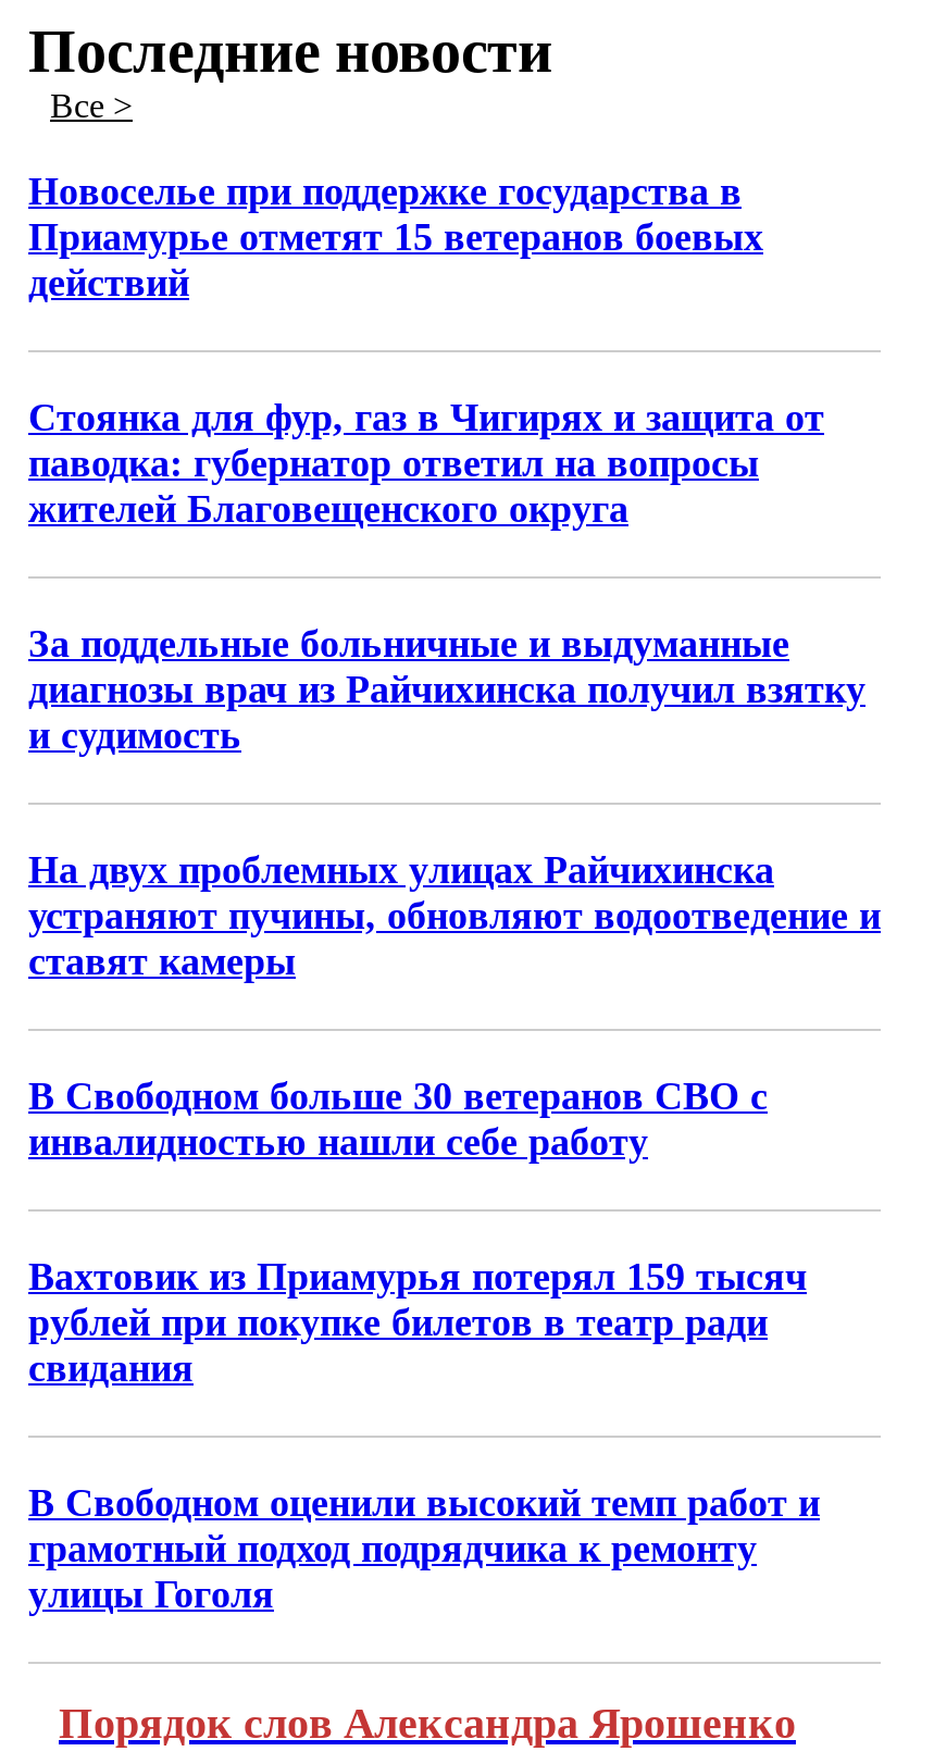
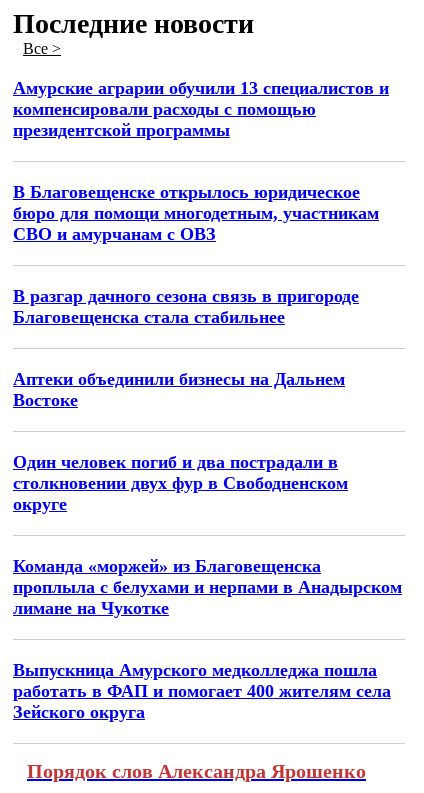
[28,170,763,305] Новоселье при поддержке государства в | Приамурье отметят 15 ветеранов боевых | действий -> [13,78,389,140] Амурские аграрии обучили 13 специалистов и | компенсировали расходы с помощью | президентской программы
[28,397,824,531] Стоянка для фур, газ в Чигирях и защита от | паводка: губернатор ответил на вопросы | жителей Благовещенского округа -> [13,182,379,244] В Благовещенске открылось юридическое | бюро для помощи многодетным, участникам | СВО и амурчанам с ОВЗ
[28,623,865,758] За поддельные больничные и выдуманные | диагнозы врач из Райчихинска получил взятку | и судимость -> [13,286,359,327] В разгар дачного сезона связь в пригороде | Благовещенска стала стабильнее
[28,849,881,984] На двух проблемных улицах Райчихинска | устраняют пучины, обновляют водоотведение и | ставят камеры -> [13,369,345,410] Аптеки объединили бизнесы на Дальнем | Востоке
[28,1075,768,1164] В Свободном больше 30 ветеранов СВО с | инвалидностью нашли себе работу -> [13,452,348,514] Один человек погиб и два пострадали в | столкновении двух фур в Свободненском | округе
[28,1256,807,1391] Вахтовик из Приамурья потерял 159 тысяч | рублей при покупке билетов в театр ради | свидания -> [13,556,402,618] Команда «моржей» из Благовещенска | проплыла с белухами и нерпами в Анадырском | лимане на Чукотке
[28,1482,820,1617] В Свободном оценили высокий темп работ и | грамотный подход подрядчика к ремонту | улицы Гоголя -> [13,660,391,722] Выпускница Амурского медколледжа пошла | работать в ФАП и помогает 400 жителям села | Зейского округа

